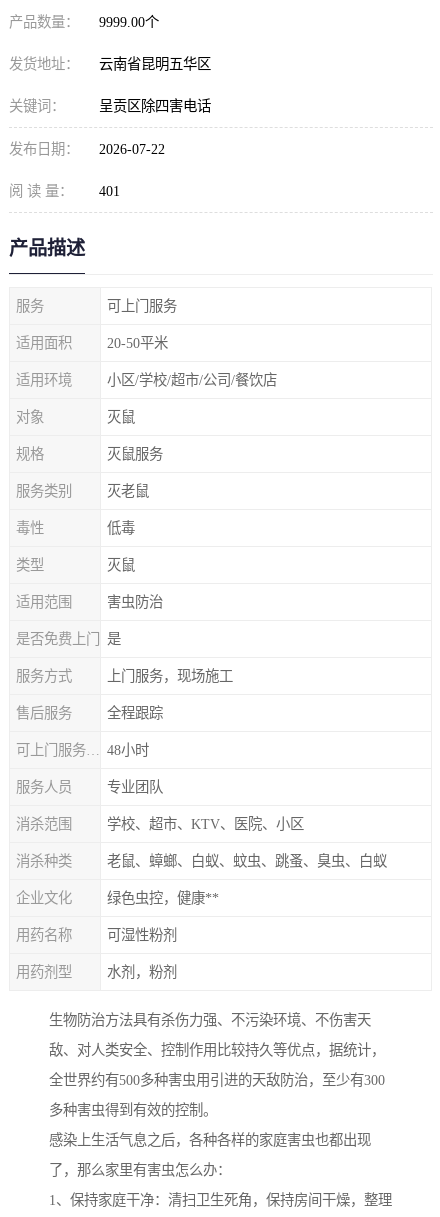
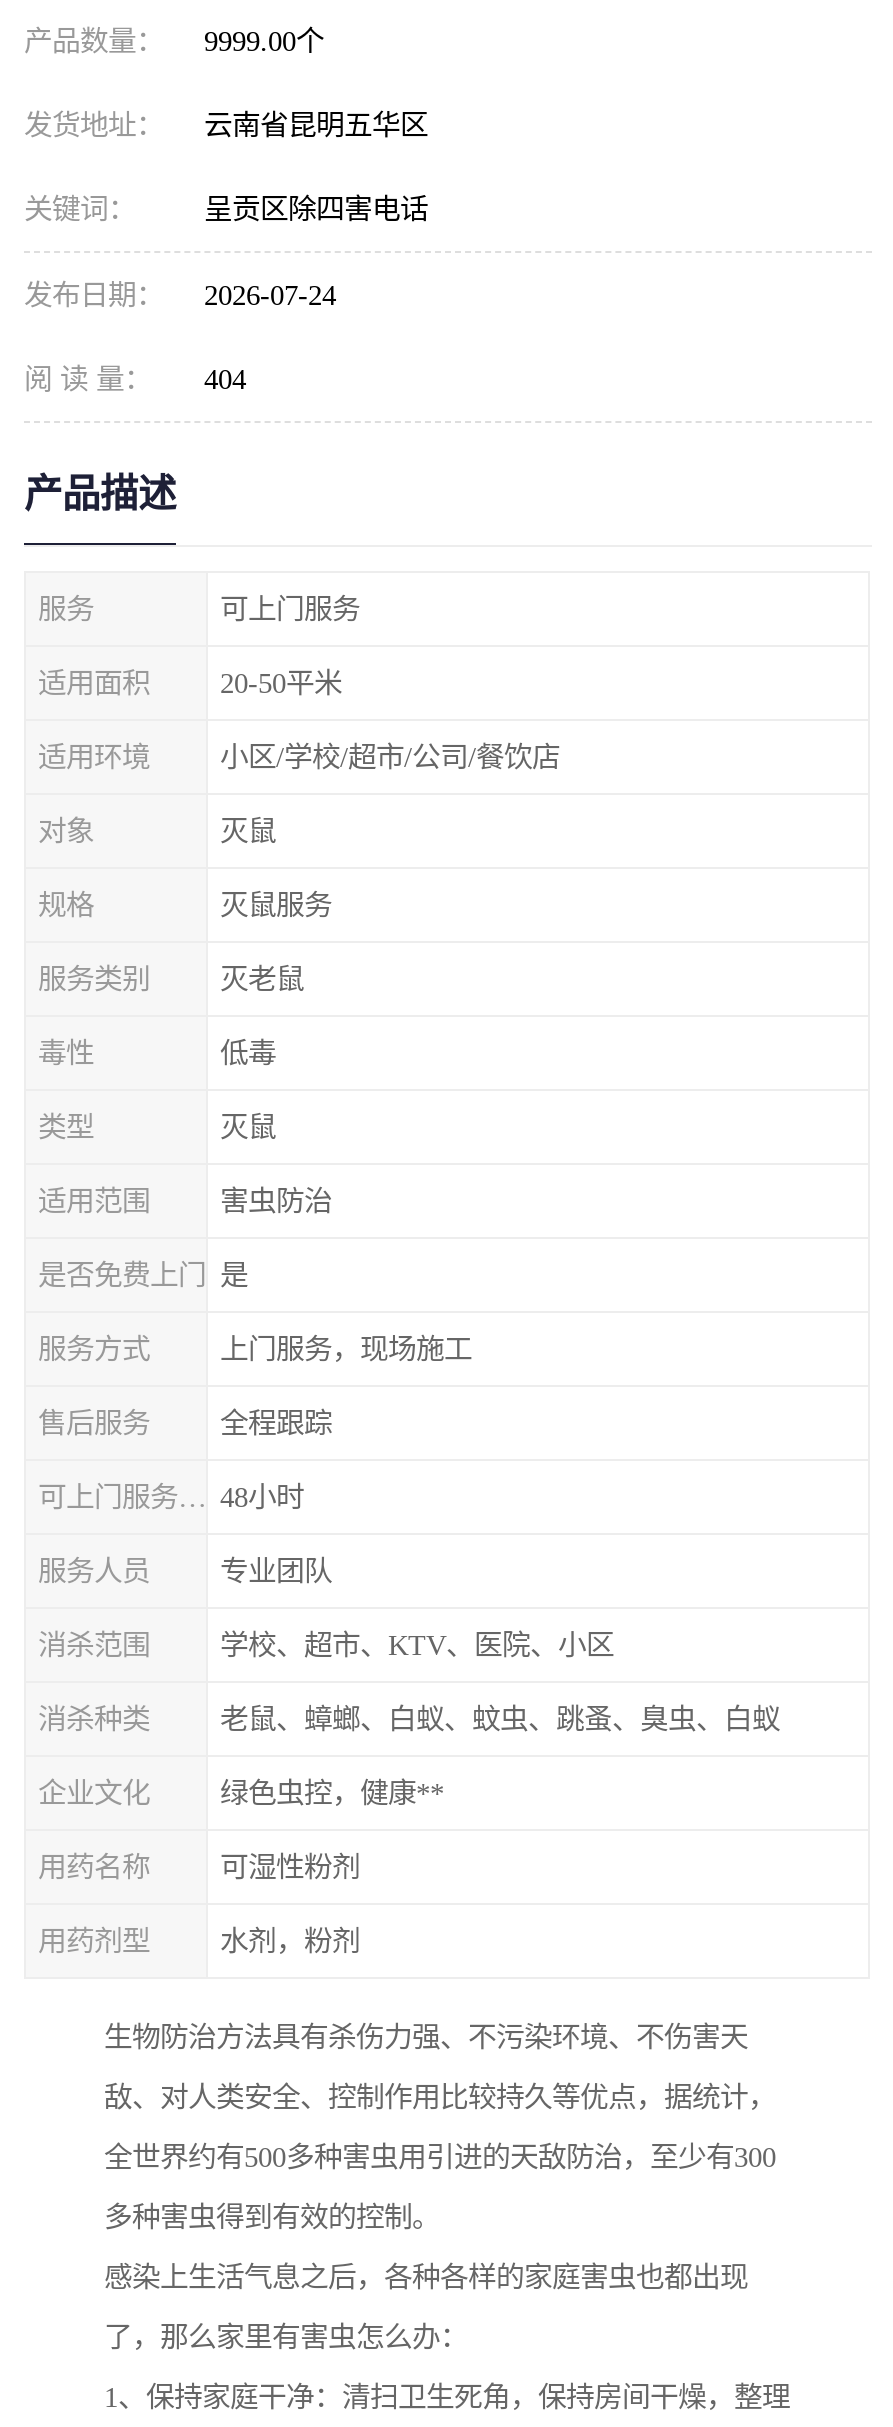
[9,141,165,157] 发布日期： 2026-07-22 -> [24,279,336,311] 发布日期： 2026-07-24
[9,183,120,199] 阅 读 量： 401 -> [24,363,246,395] 阅 读 量： 404

